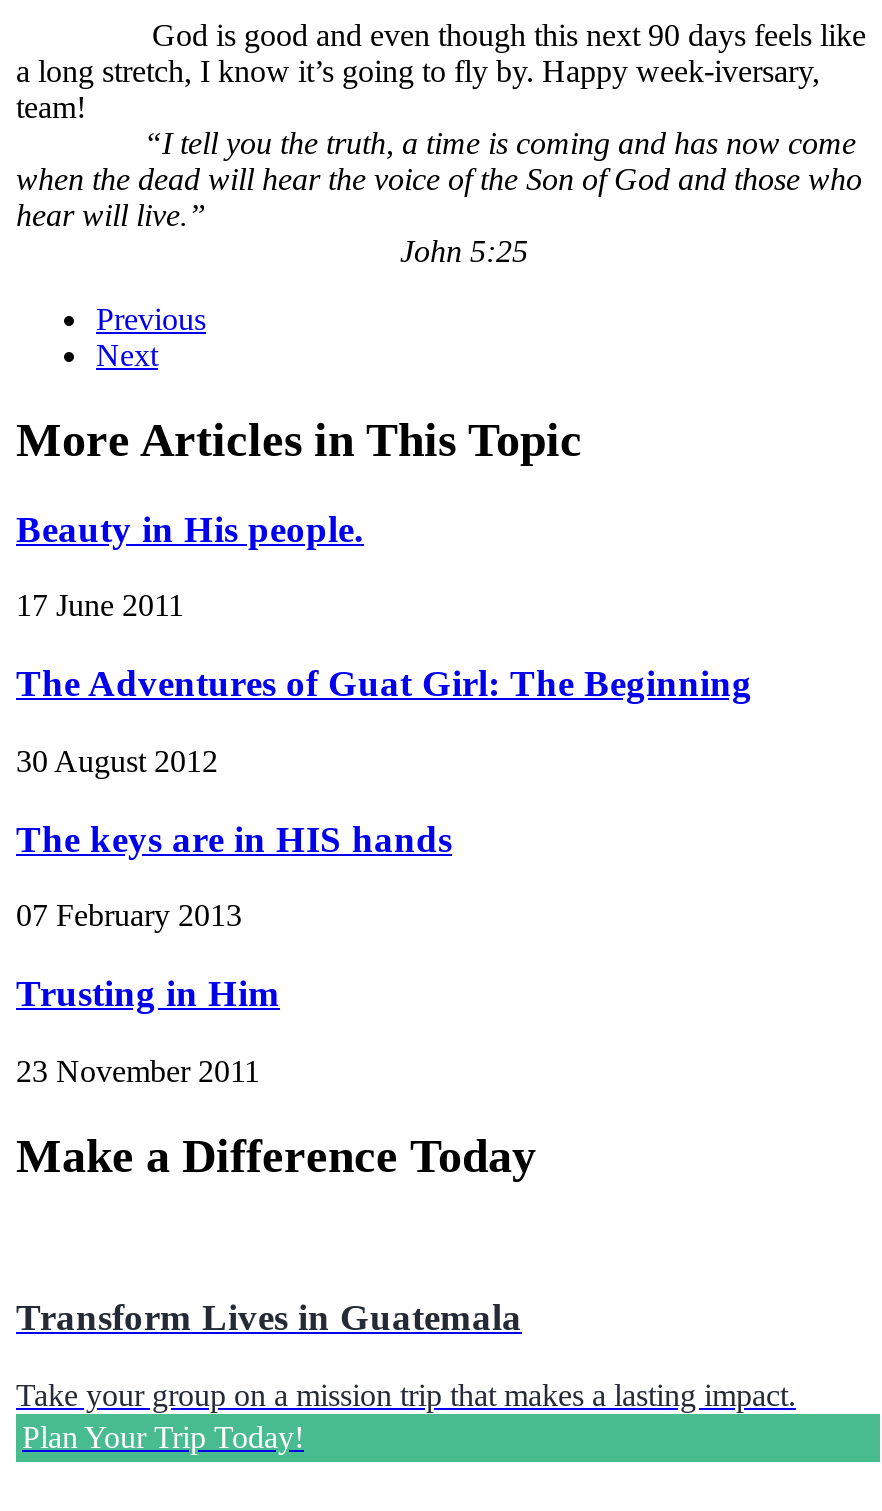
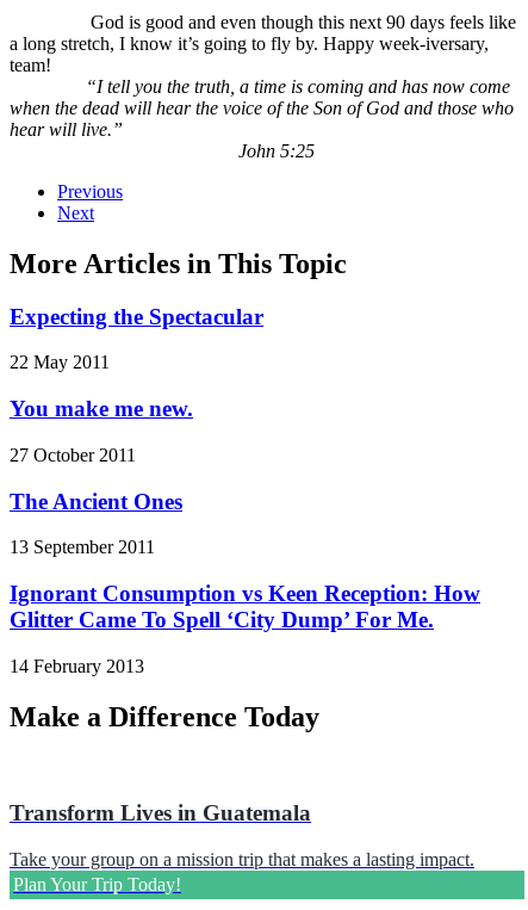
[16,507,364,549] Beauty in His people. -> [10,304,263,329] Expecting the Spectacular
[16,589,184,623] 17 June 2011 -> [10,352,110,373] 22 May 2011
[16,662,752,704] The Adventures of Guat Girl: The Beginning -> [10,396,193,421] You make me new.
[16,744,218,778] 30 August 2012 -> [10,445,136,465] 27 October 2011
[16,817,452,859] The keys are in HIS hands -> [10,489,182,514] The Ancient Ones
[16,899,242,933] 07 February 2013 -> [10,537,155,557] 13 September 2011
[16,972,280,1014] Trusting in Him -> [10,581,480,632] Ignorant Consumption vs Keen Reception: How | Glitter Came To Spell ‘City Dump’ For Me.
[16,1053,260,1087] 23 November 2011 -> [10,656,144,676] 14 February 2013

